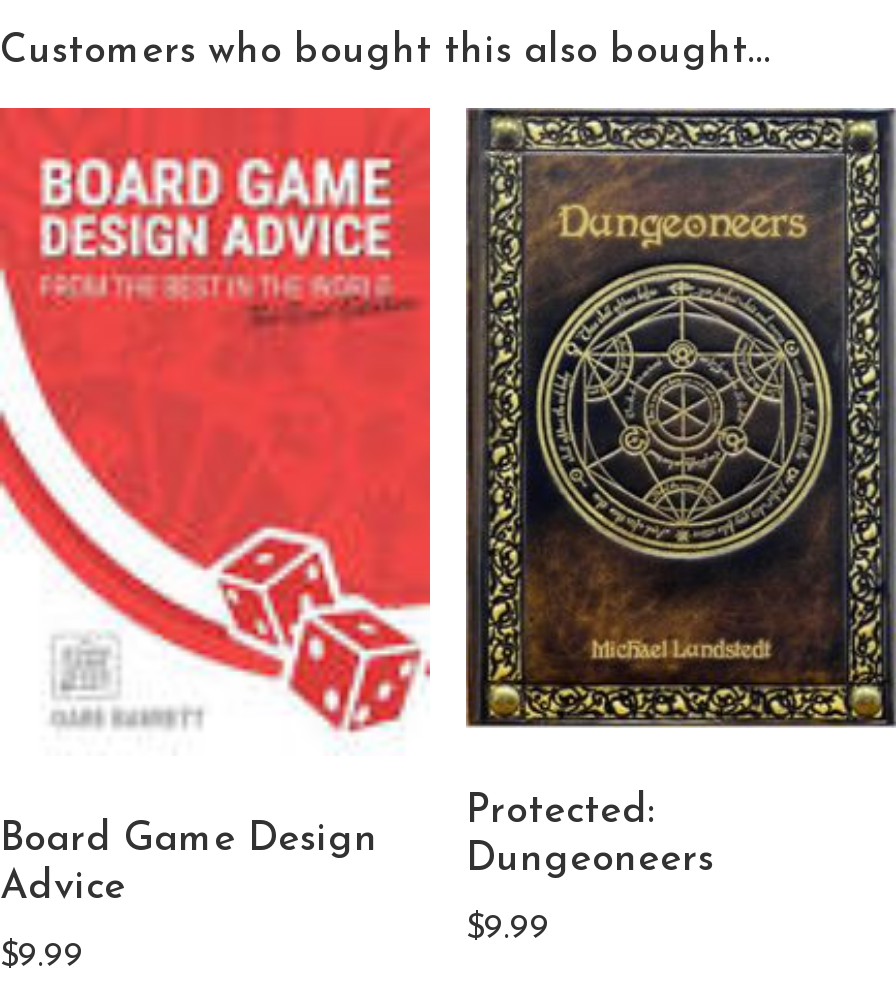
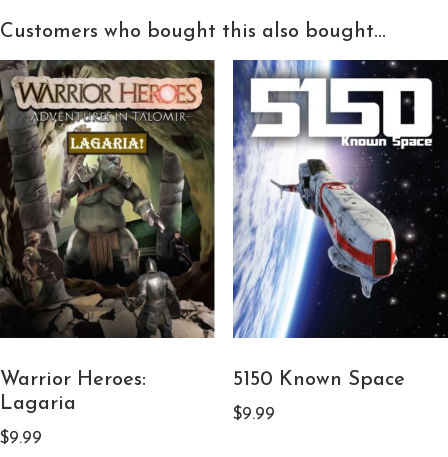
[6,106,432,736] [image] -> [3,59,216,339] [image]
[464,108,890,880] [image] | Protected: | Dungeoneers -> [232,59,445,390] [image] | 5150 Known Space
[0,820,378,908] Board Game Design | Advice -> [0,370,146,414] Warrior Heroes: | Lagaria

